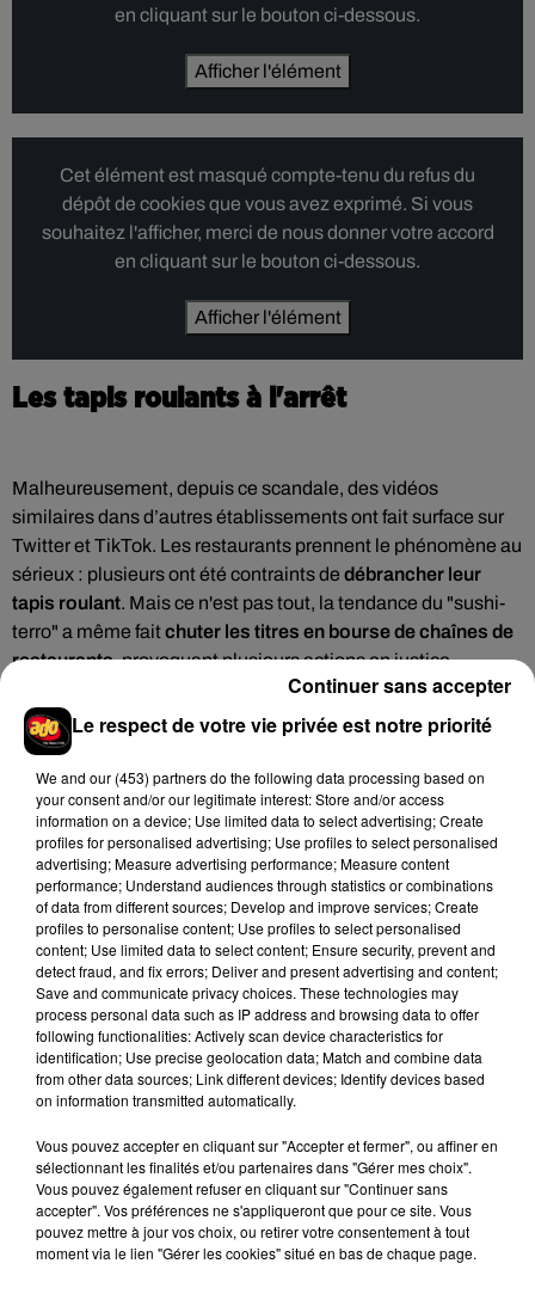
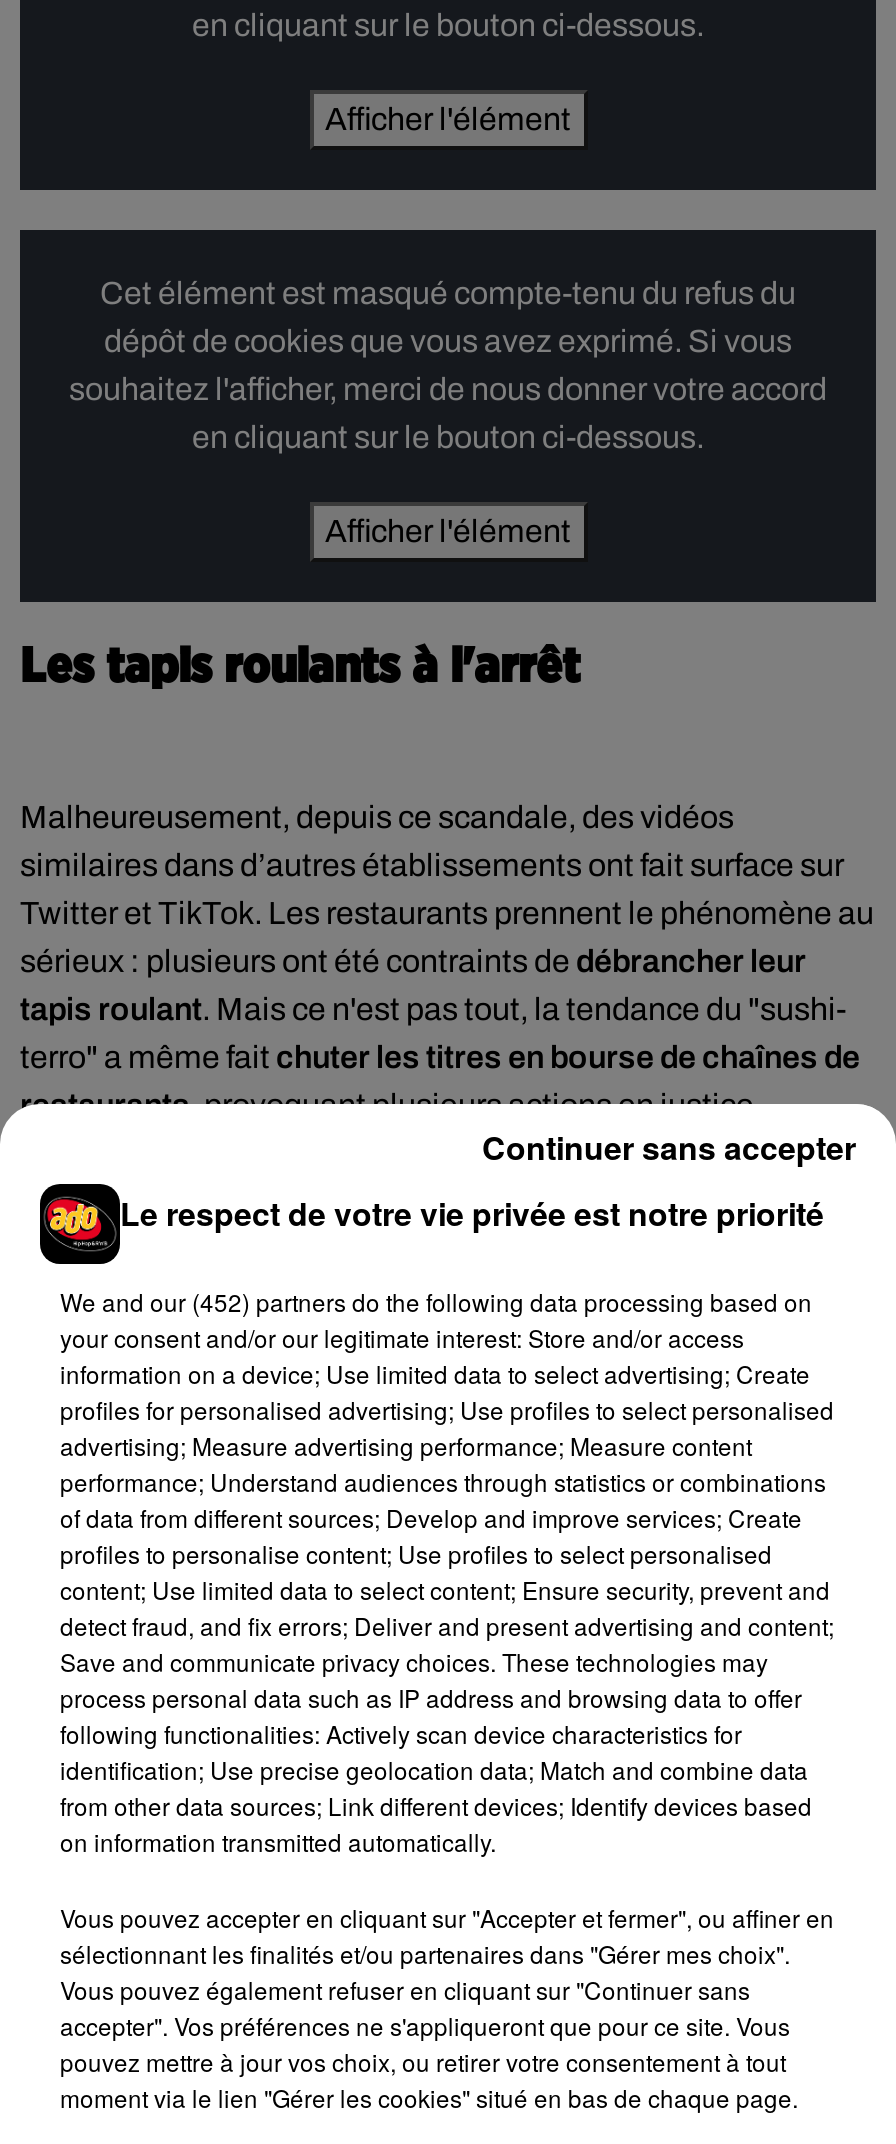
[36,766,485,787] We and our (453) partners do the following data processing based on -> [60,1283,812,1317] We and our (452) partners do the following data processing based on

